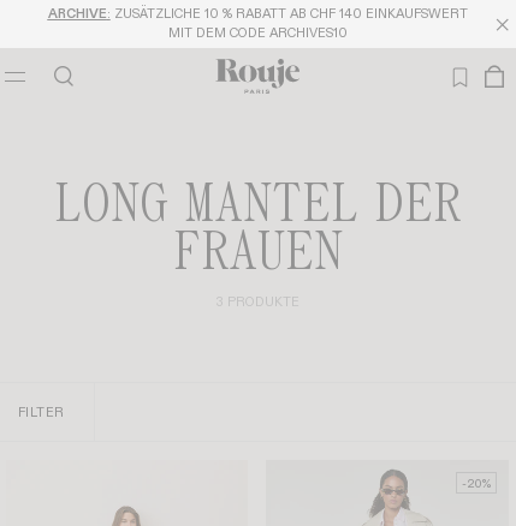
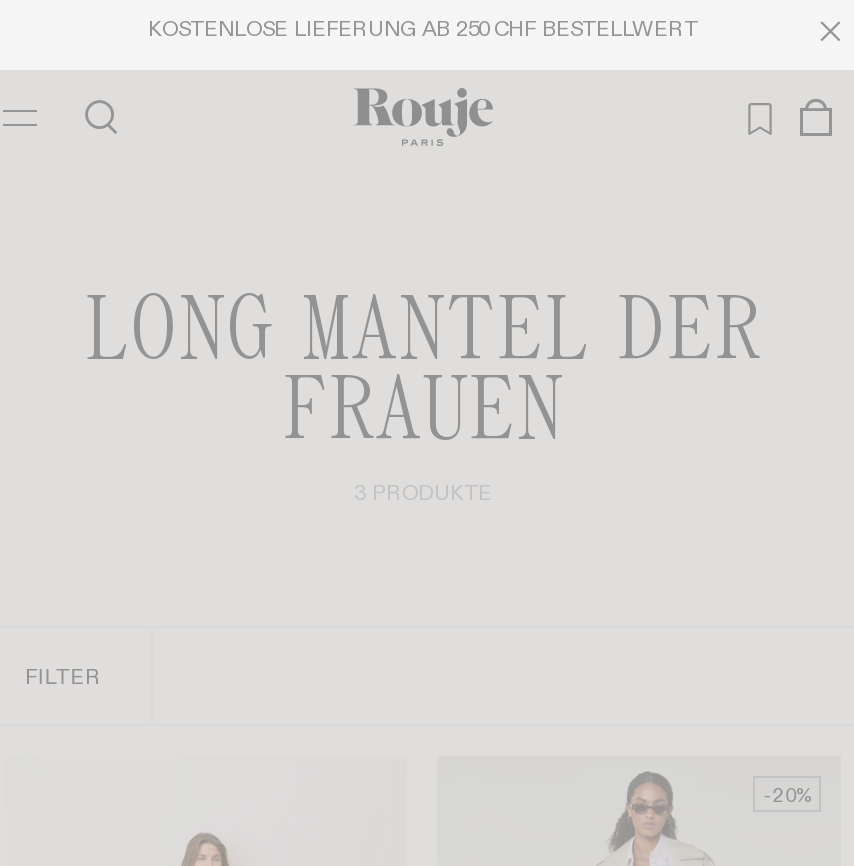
[48,6,467,41] ARCHIVE: ZUSÄTZLICHE 10 % RABATT AB CHF 140 EINKAUFSWERT | MIT DEM CODE ARCHIVES10 -> [148,16,698,42] KOSTENLOSE LIEFERUNG AB 250CHF BESTELLWERT

